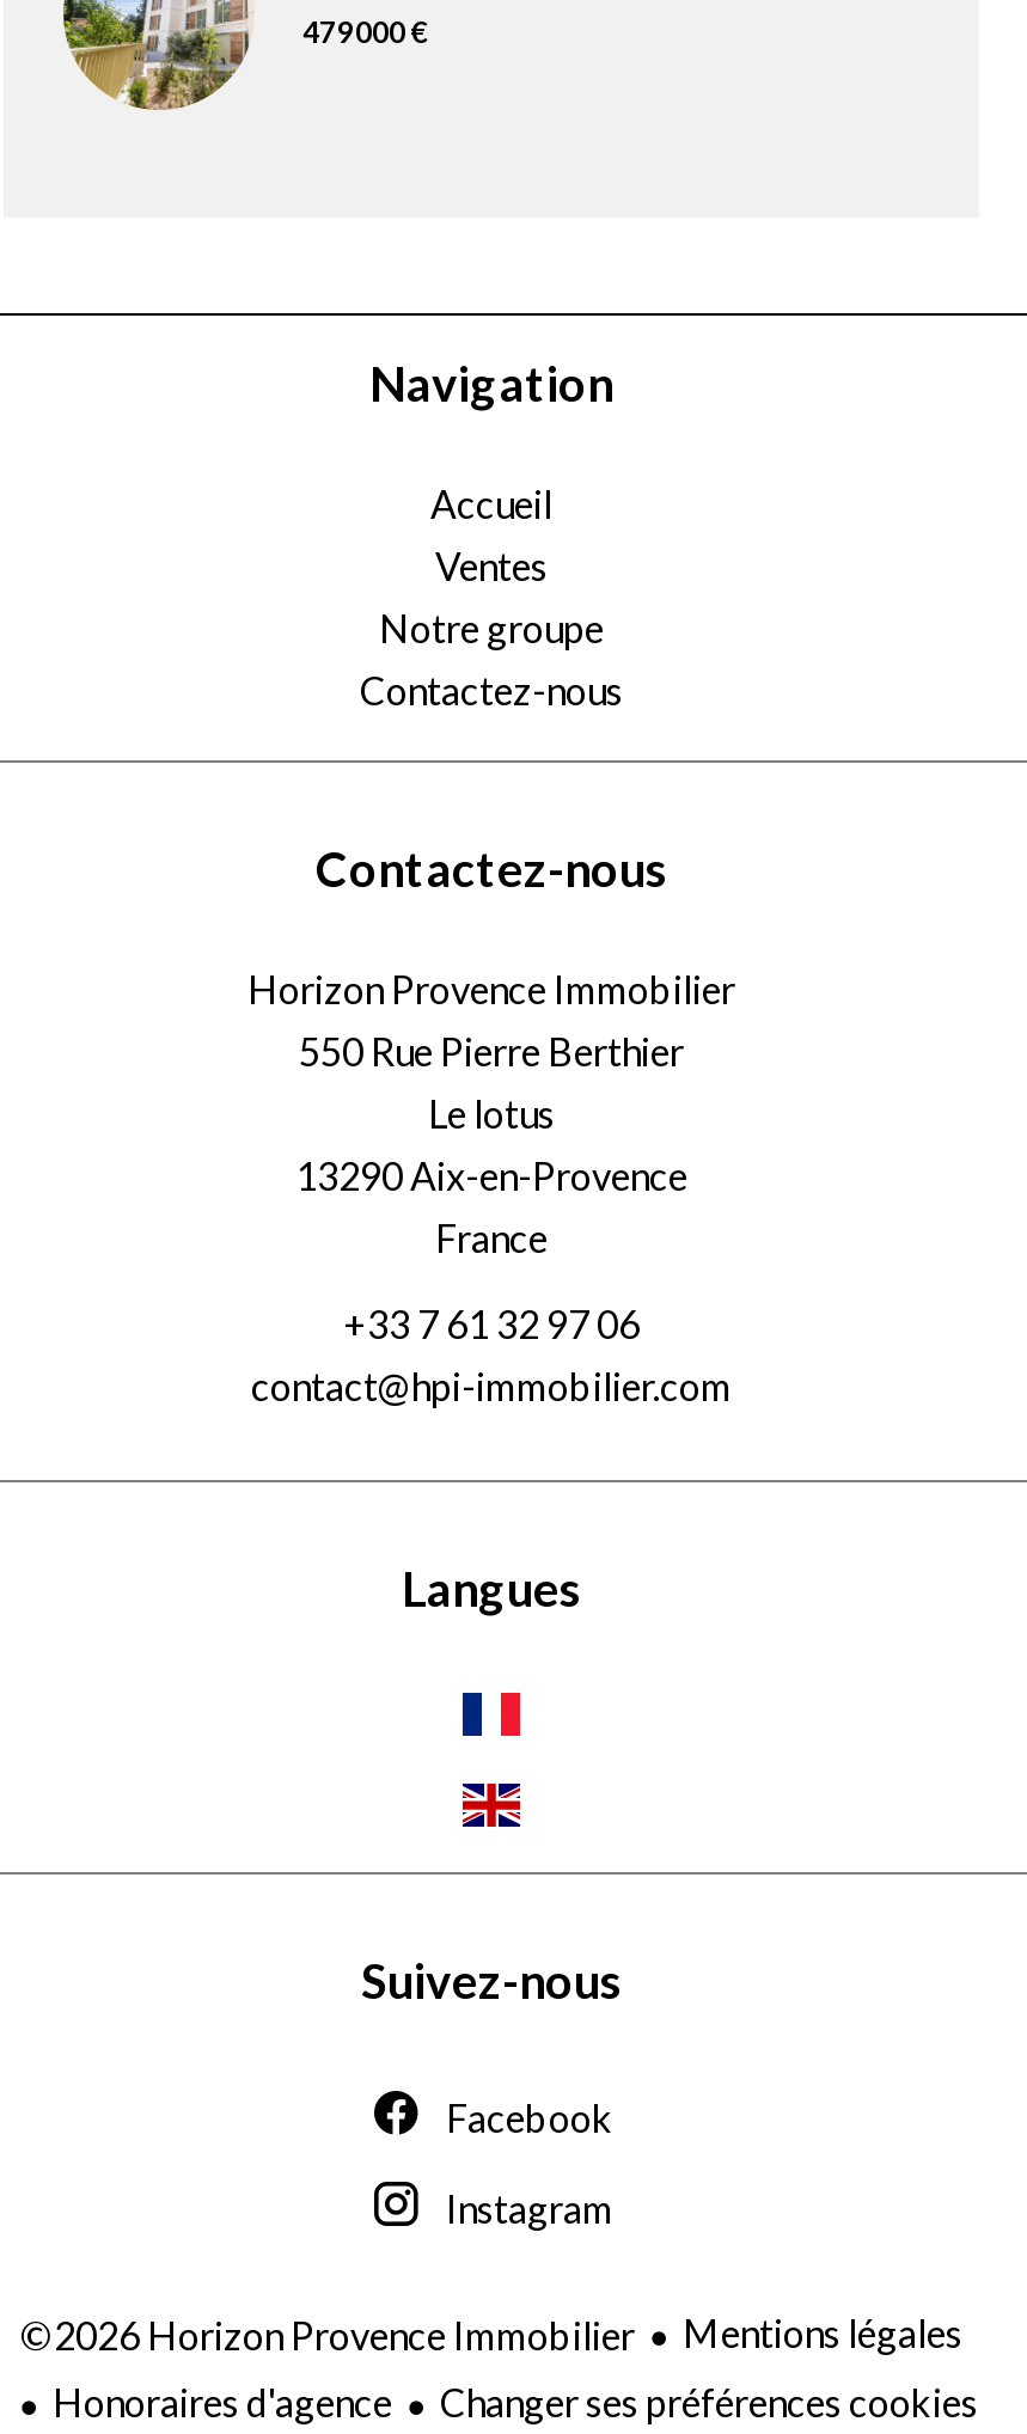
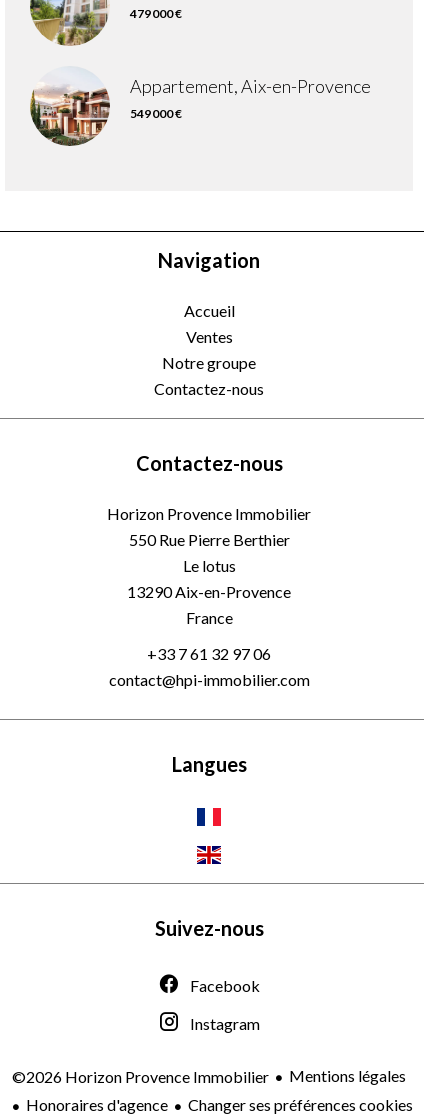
none -> [29,75,371,147] [image] | Appartement, Aix-en-Provence | 549 000 €

